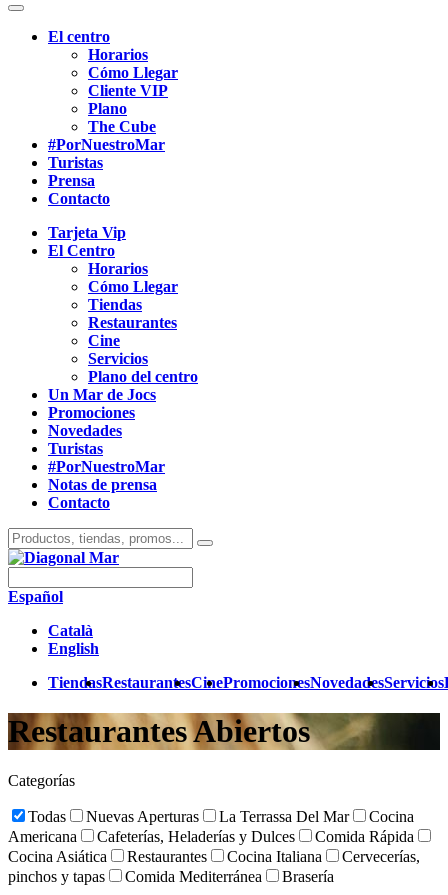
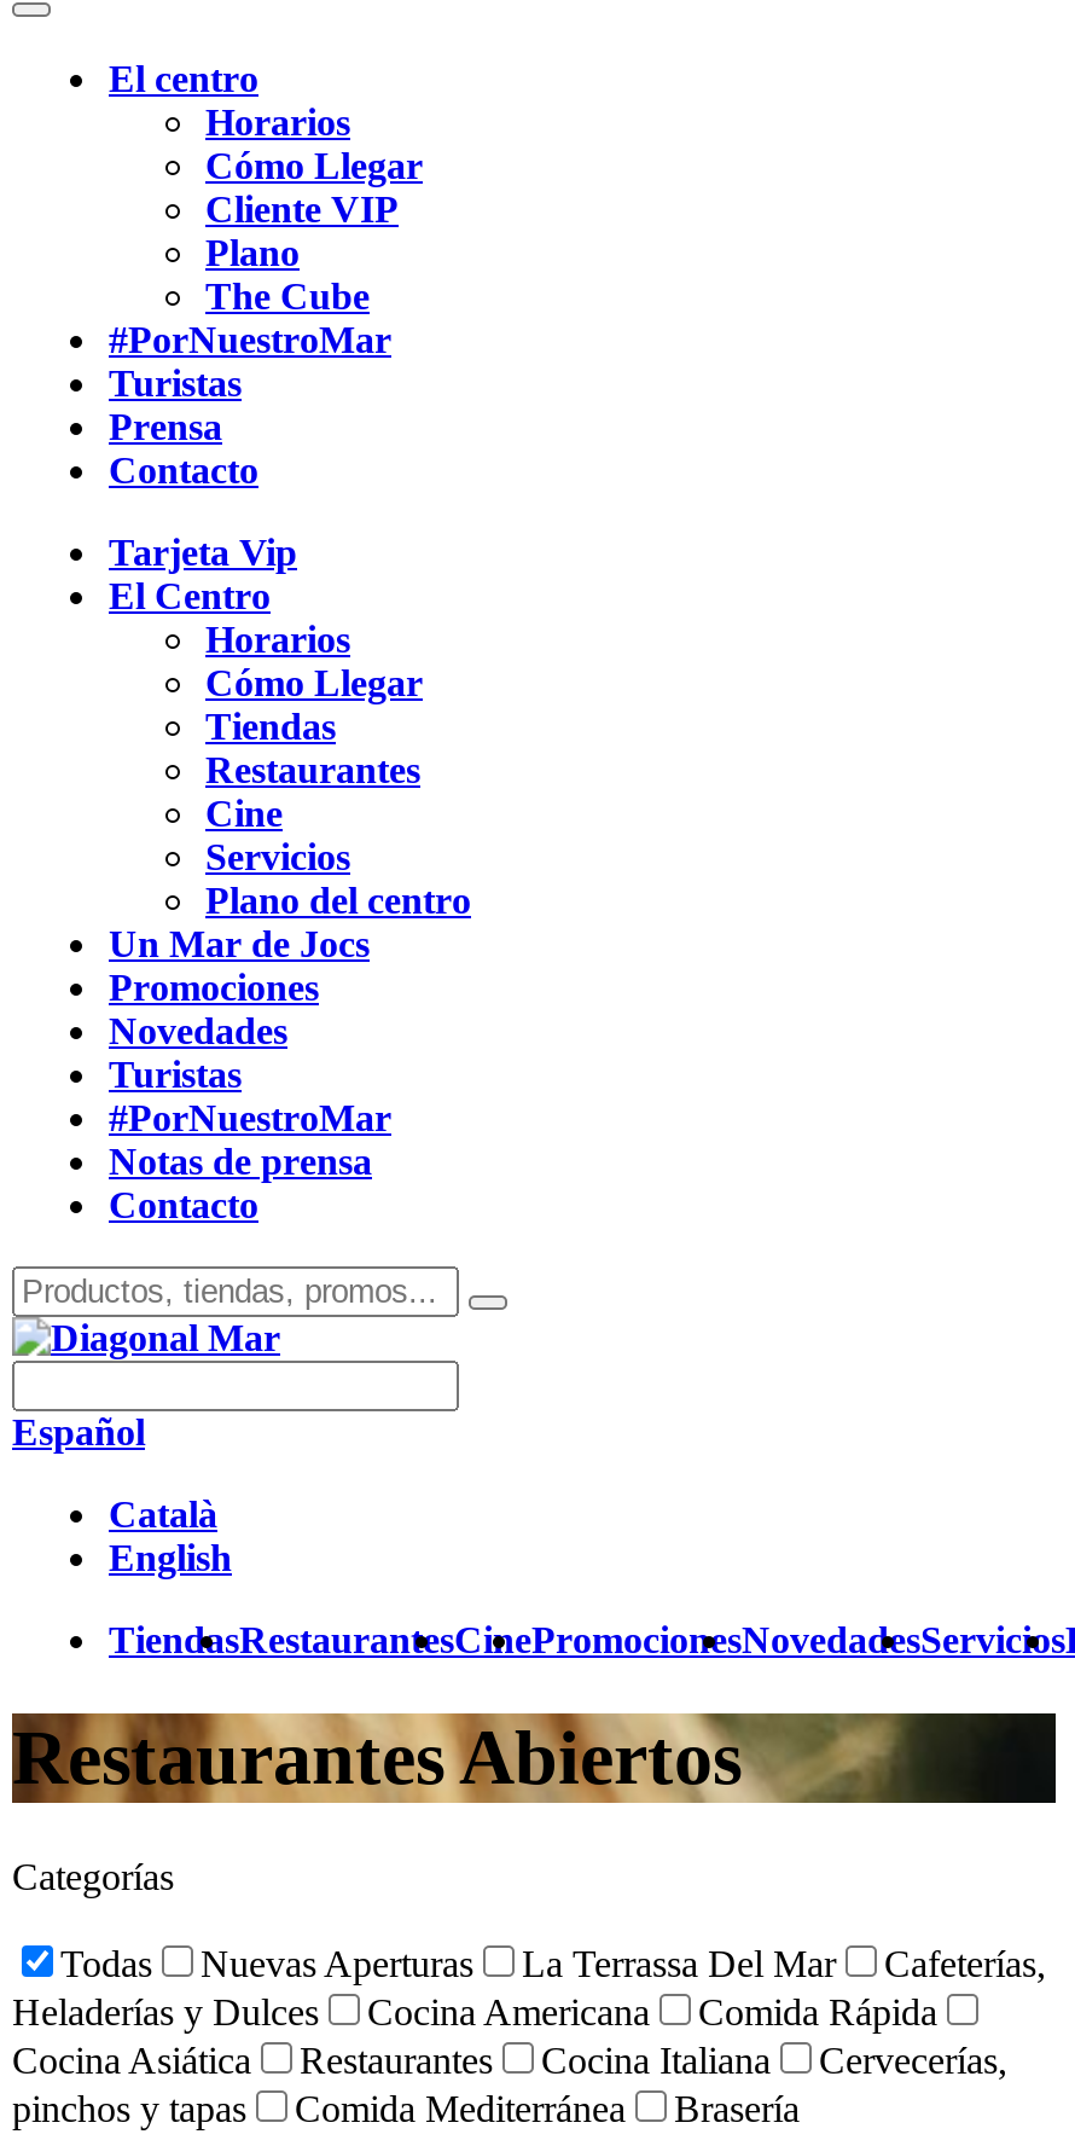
[8,808,414,845] Cocina | Americana | Cafeterías, Heladerías y Dulces -> [12,1943,1046,2032] Cafeterías, | Heladerías y Dulces | Cocina Americana

